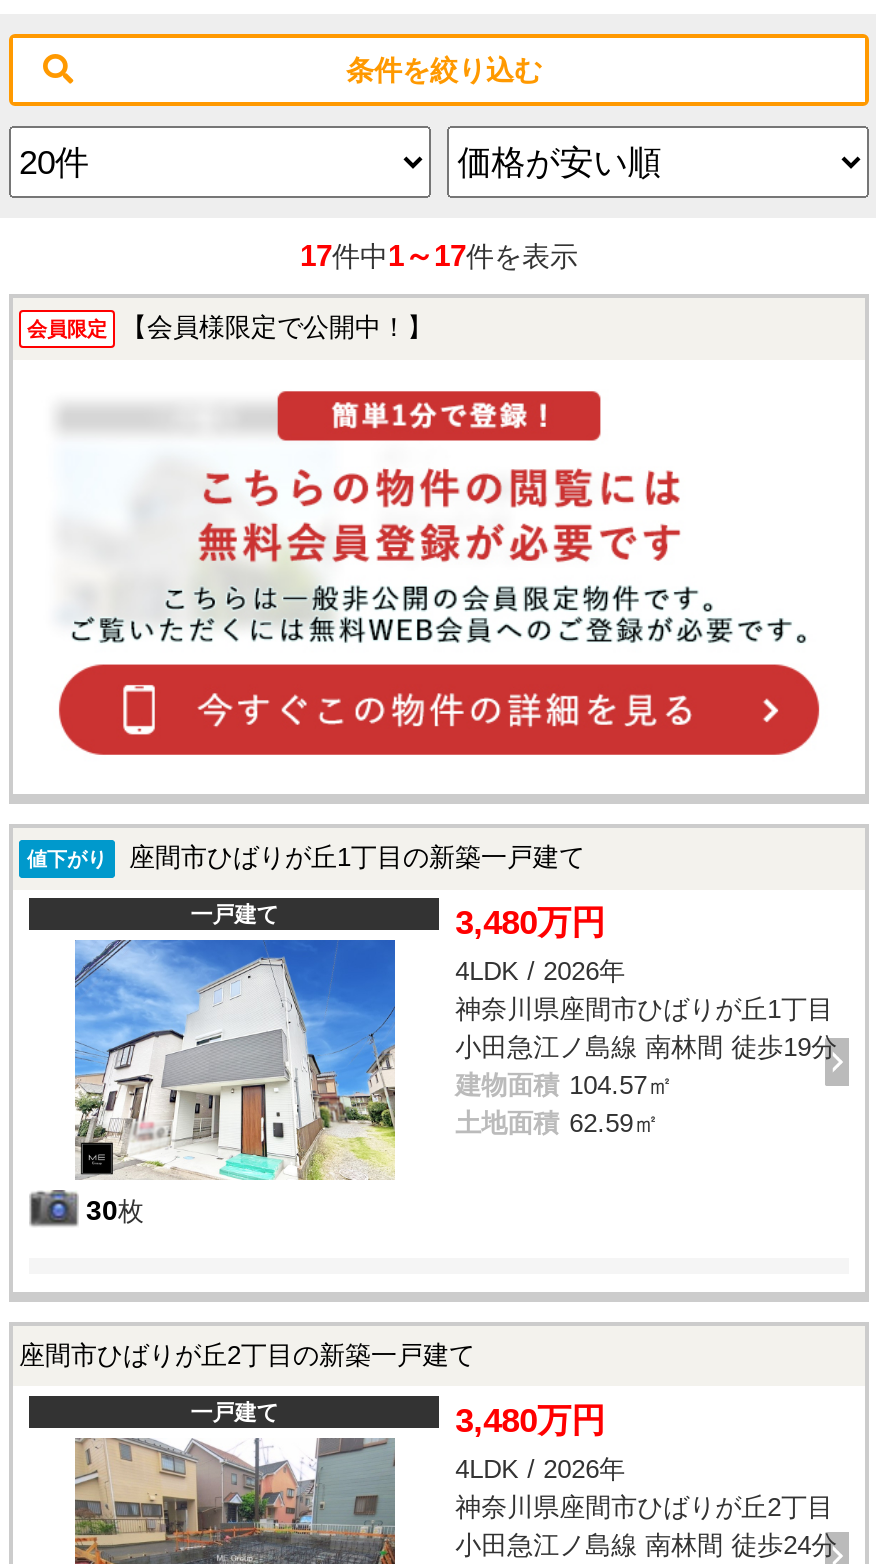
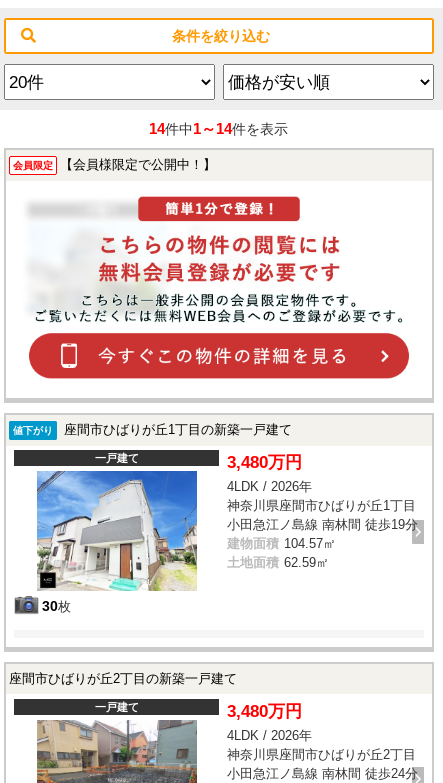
[300,239,578,273] 17件中1～17件を表示 -> [149,120,288,137] 14件中1～14件を表示

